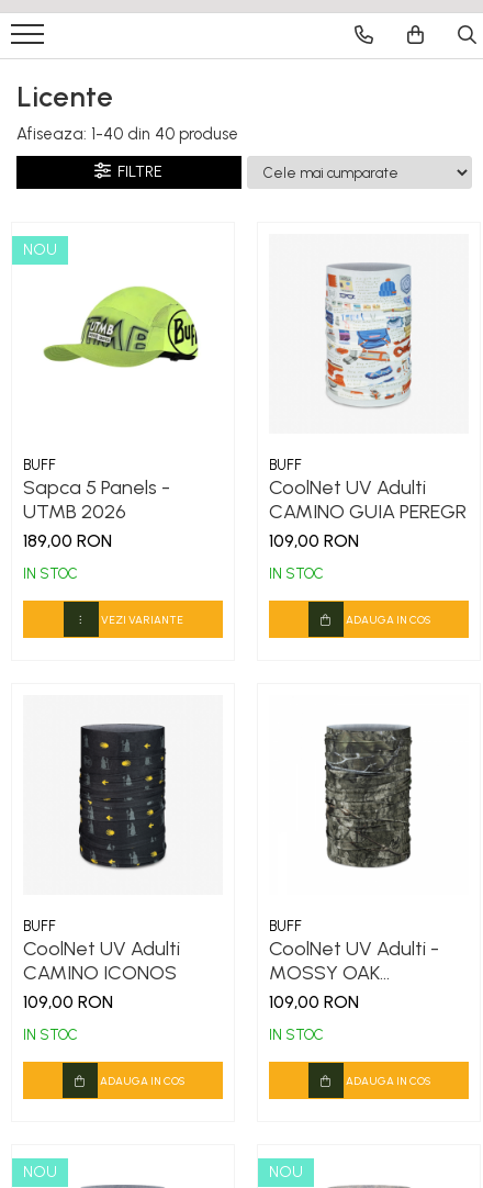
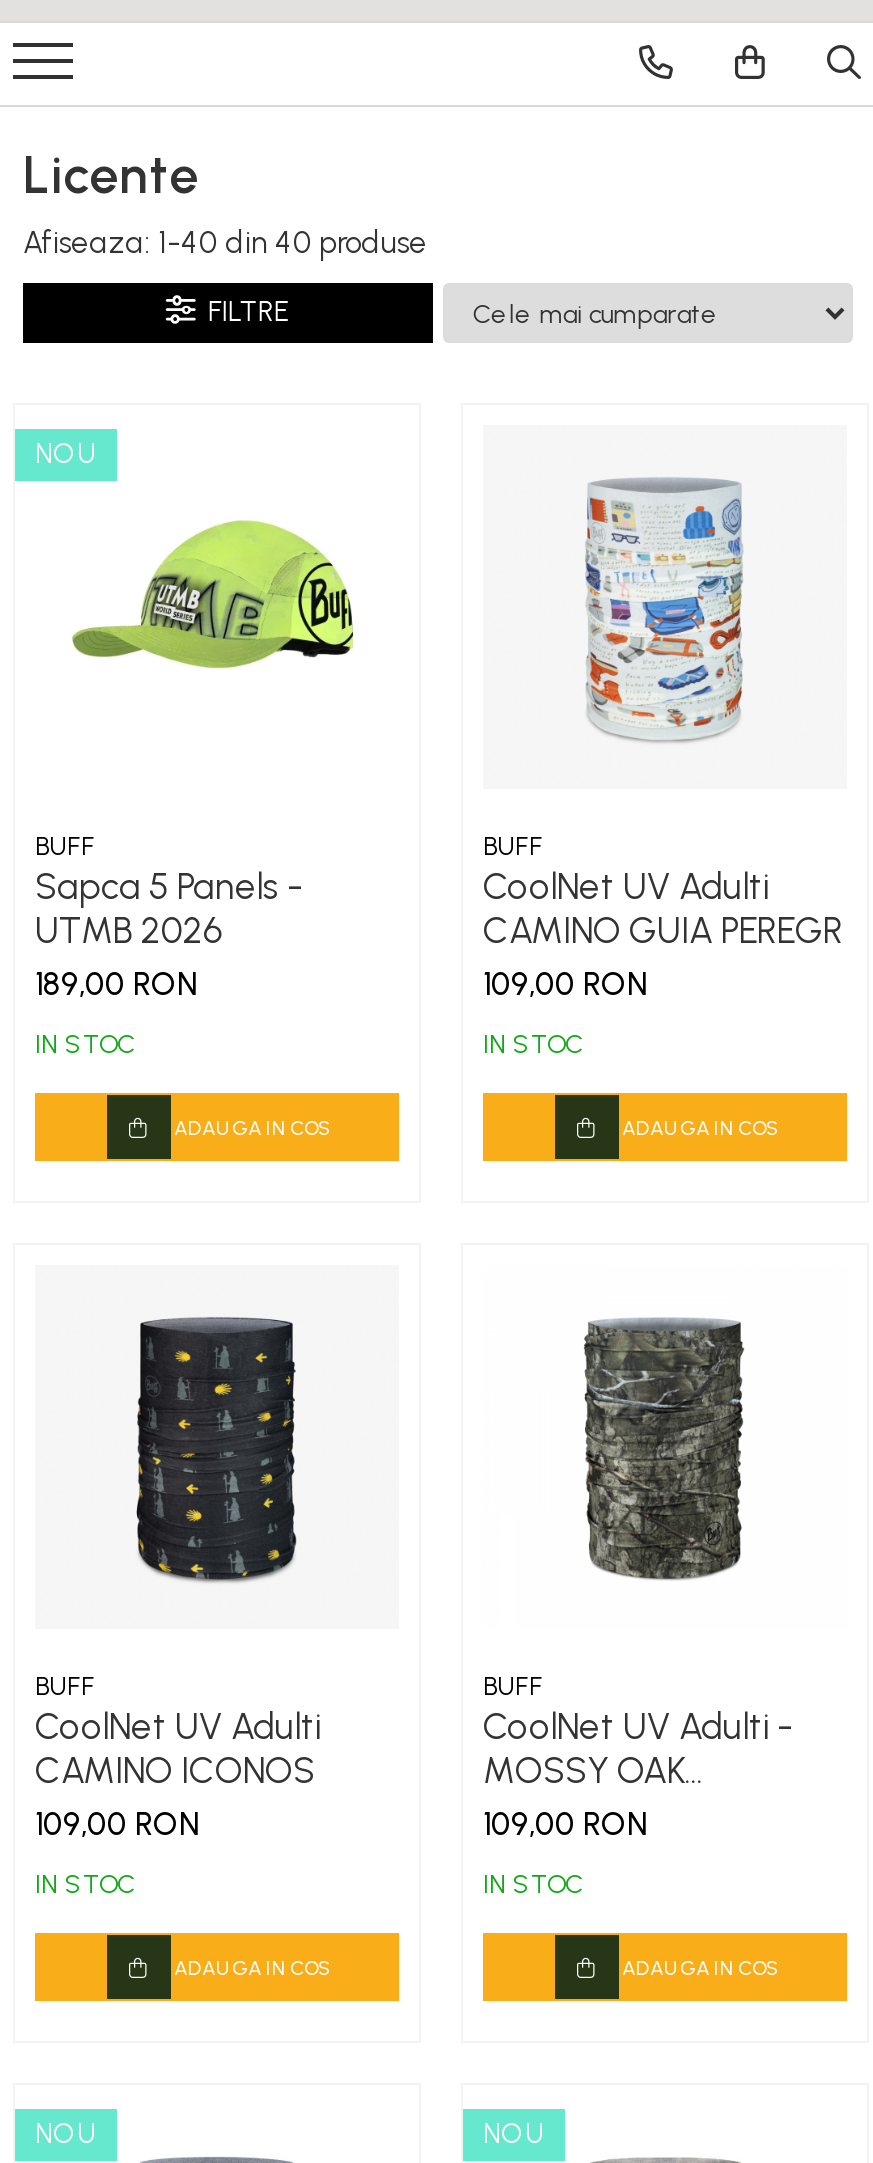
[100,613,183,627] VEZI VARIANTE -> [174,1115,328,1141] ADAUGA IN COS

